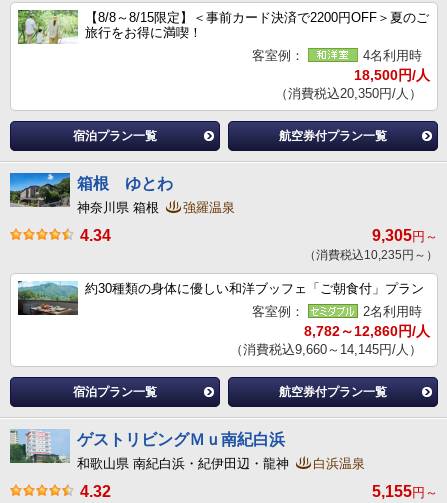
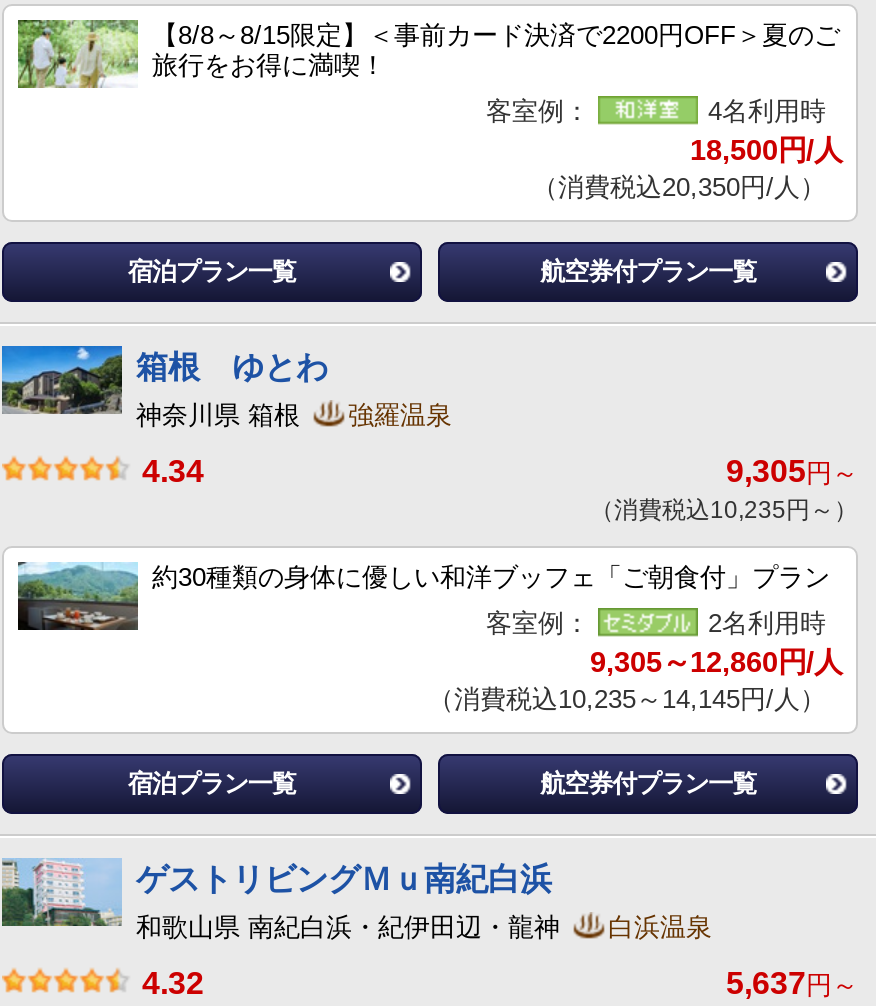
[304,323,430,339] 8,782～12,860円/人 -> [590,647,842,679] 9,305～12,860円/人
[230,342,422,357] （消費税込9,660～14,145円/人） -> [428,685,826,715] （消費税込10,235～14,145円/人）
[372,483,438,500] 5,155円～ -> [726,967,858,1001] 5,637円～

